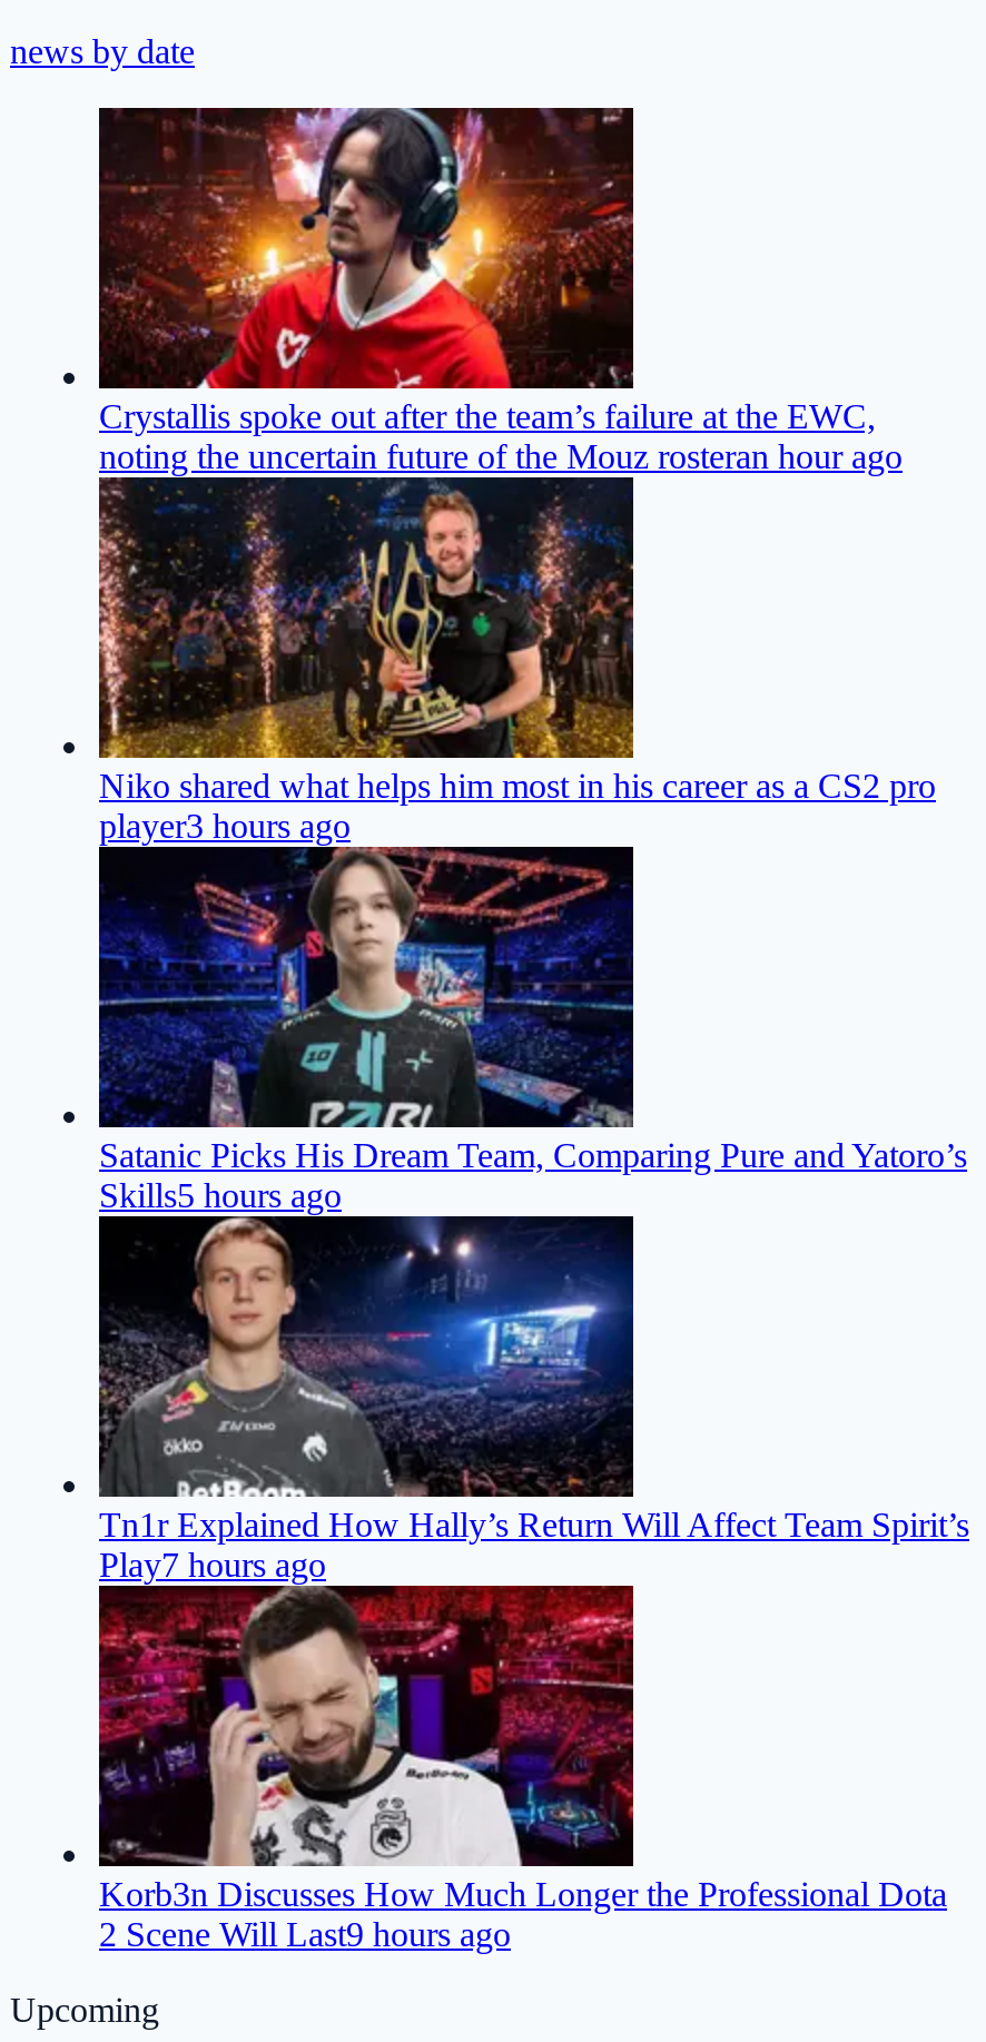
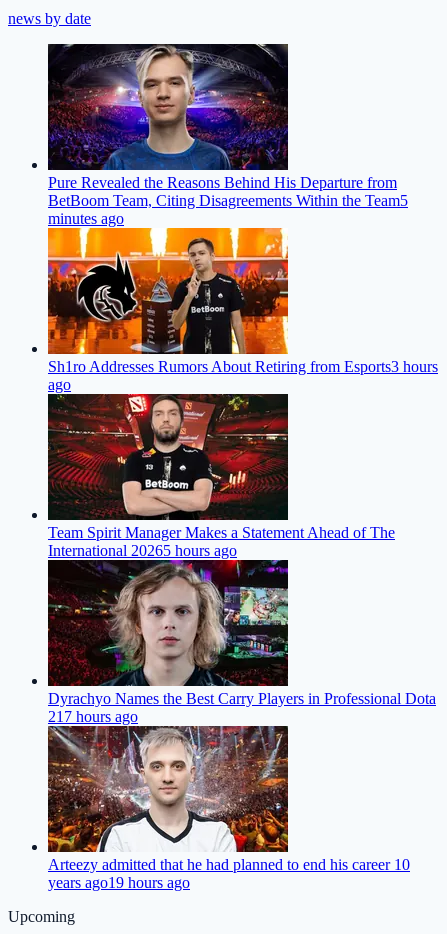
[99,106,903,476] [image] | Crystallis spoke out after the team’s failure at the EWC, | noting the uncertain future of the Mouz rosteran hour ago -> [48,43,408,227] [image] | Pure Revealed the Reasons Behind His Departure from | BetBoom Team, Citing Disagreements Within the Team5 | minutes ago
[97,493,936,846] [image] | Niko shared what helps him most in his career as a CS2 pro | player3 hours ago -> [47,235,438,393] [image] | Sh1ro Addresses Rumors About Retiring from Esports3 hours | ago
[97,862,967,1215] [image] | Satanic Picks His Dream Team, Comparing Pure and Yatoro’s | Skills5 hours ago -> [48,393,395,559] [image] | Team Spirit Manager Makes a Statement Ahead of The | International 20265 hours ago
[97,1232,969,1584] [image] | Tn1r Explained How Hally’s Return Will Affect Team Spirit’s | Play7 hours ago -> [48,559,436,725] [image] | Dyrachyo Names the Best Carry Players in Professional Dota | 217 hours ago
[97,1601,947,1954] [image] | Korb3n Discusses How Much Longer the Professional Dota | 2 Scene Will Last9 hours ago -> [48,725,410,891] [image] | Arteezy admitted that he had planned to end his career 10 | years ago19 hours ago

